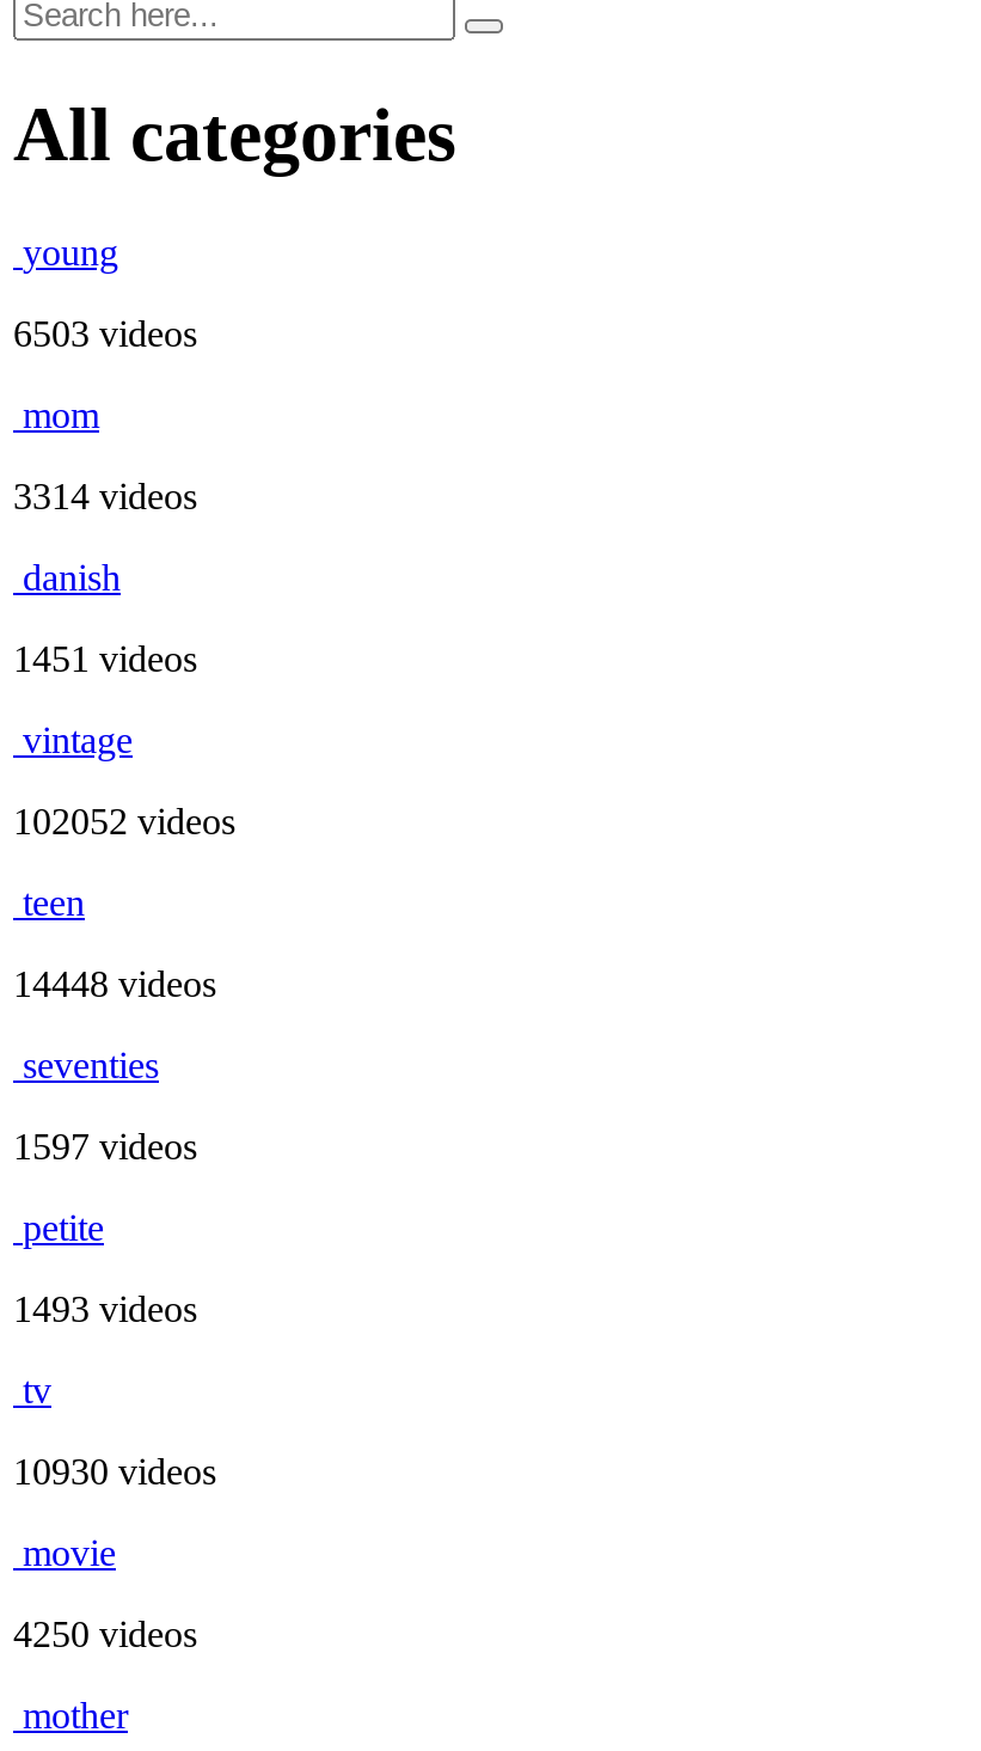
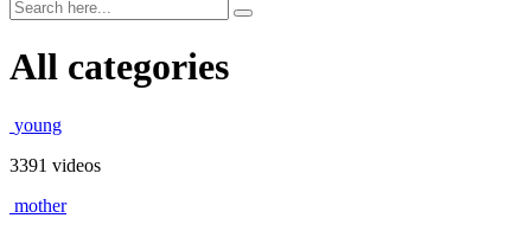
[13,313,235,1654] 6503 videos | mom | 3314 videos | danish | 1451 videos | vintage | 102052 videos | teen | 14448 videos | seventies | 1597 videos | petite | 1493 videos | tv | 10930 videos | movie | 4250 videos -> [9,155,101,175] 3391 videos

